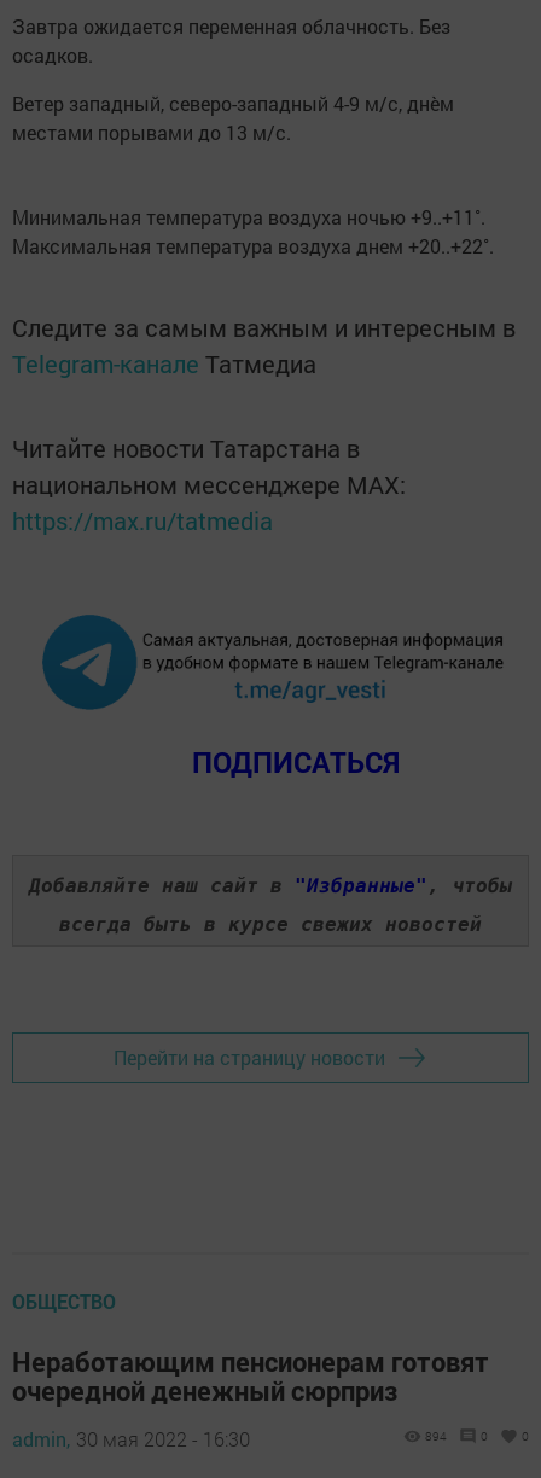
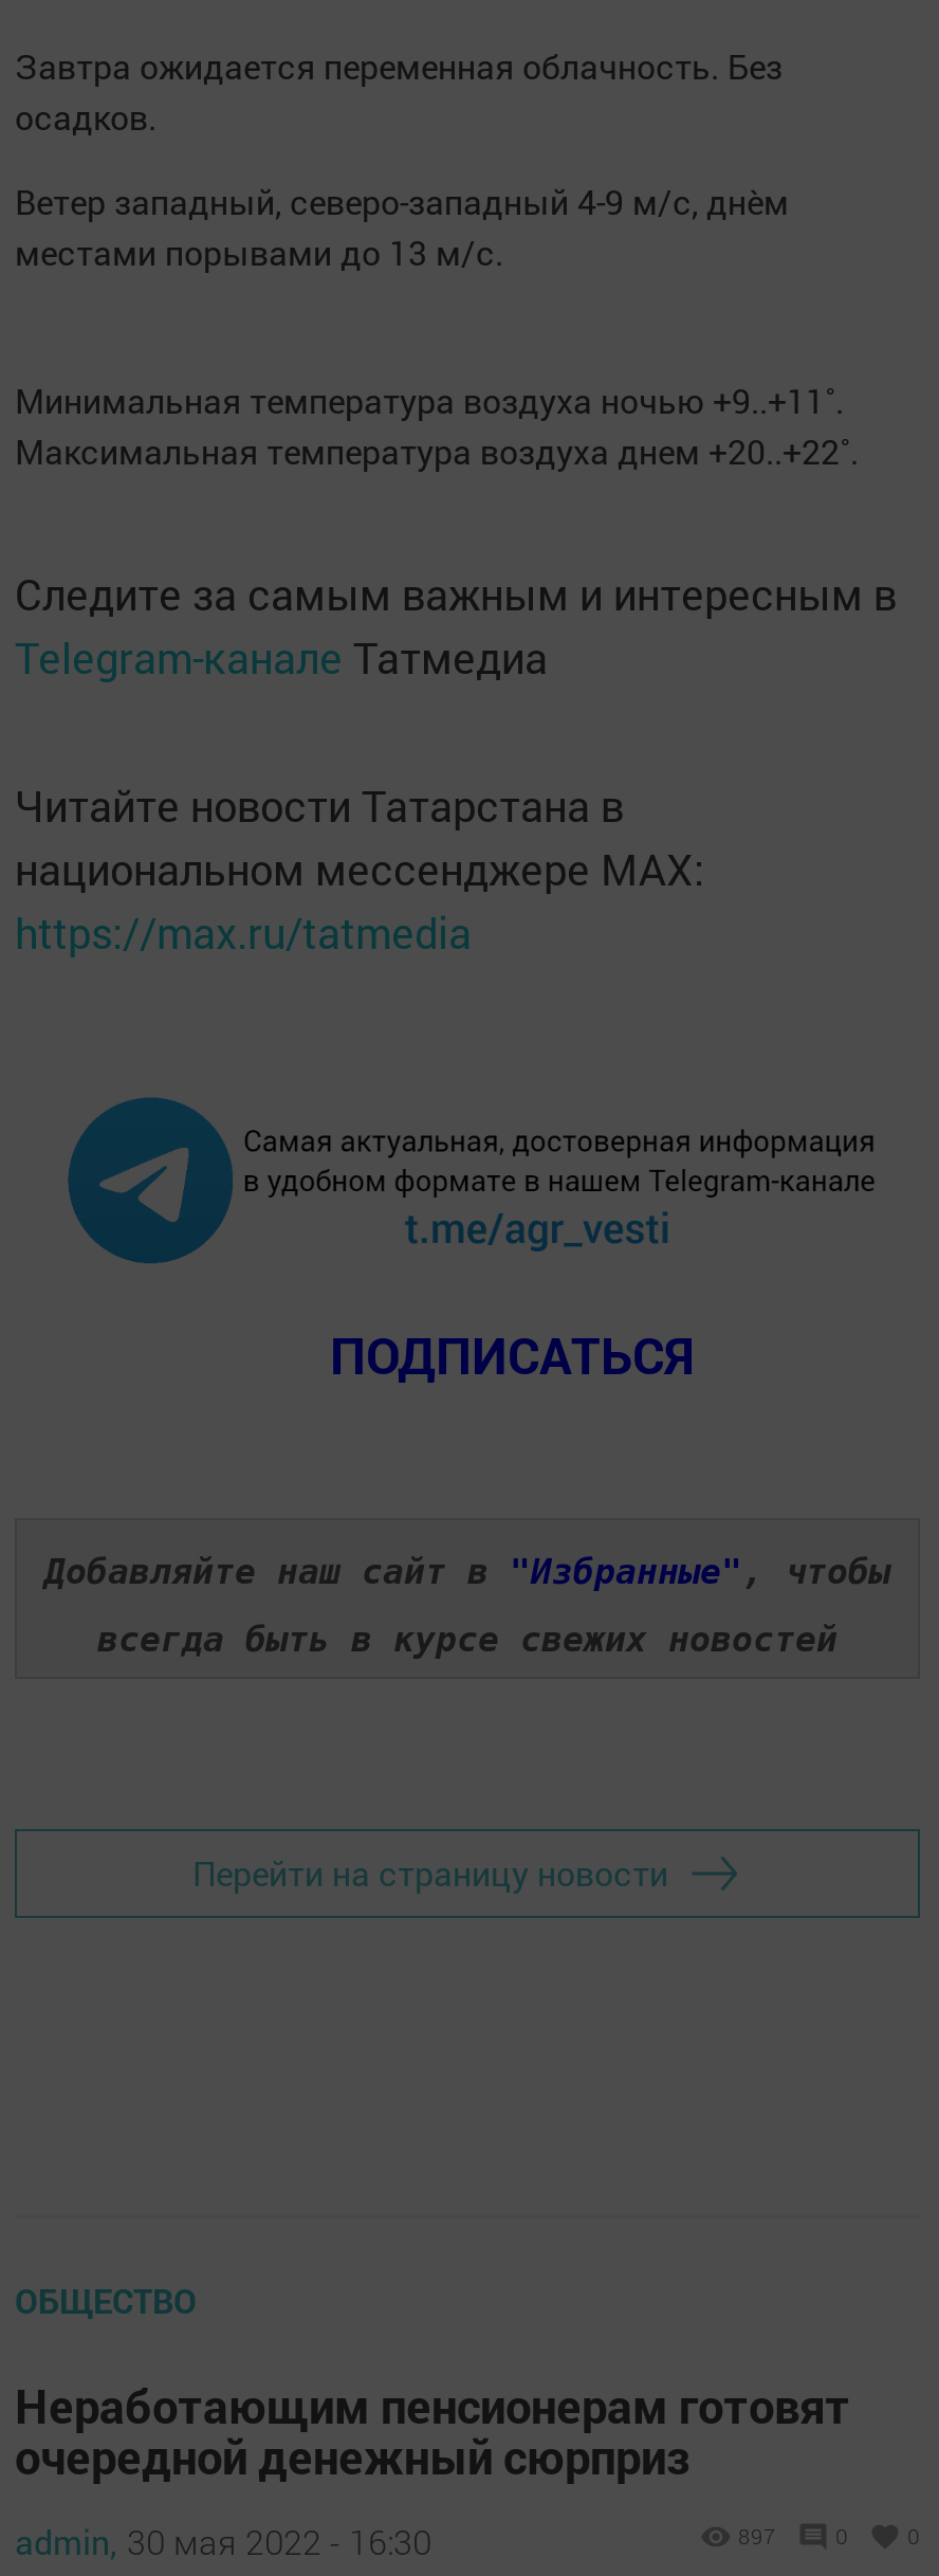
[425,1428,447,1444] 894 -> [738,2523,776,2550] 897

